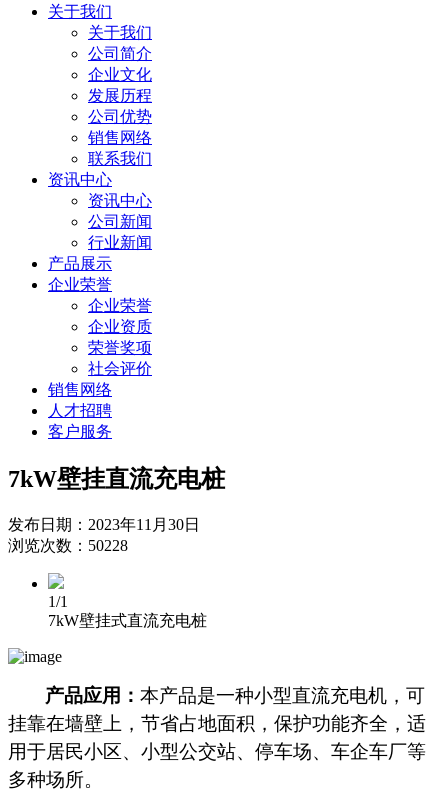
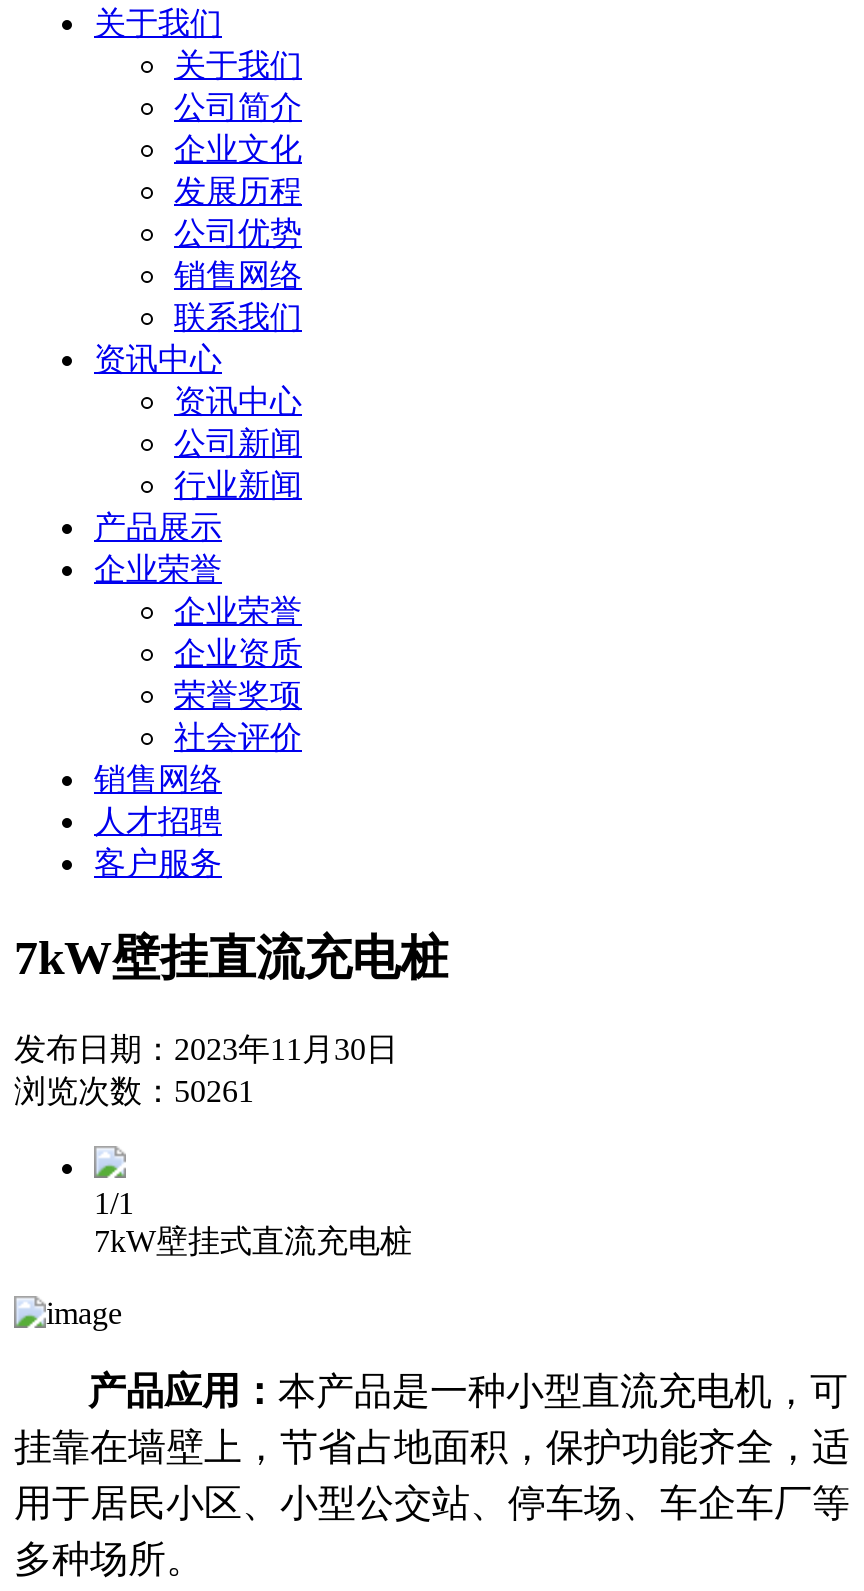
[8,537,128,554] 浏览次数：50228 -> [14,1073,254,1107] 浏览次数：50261

